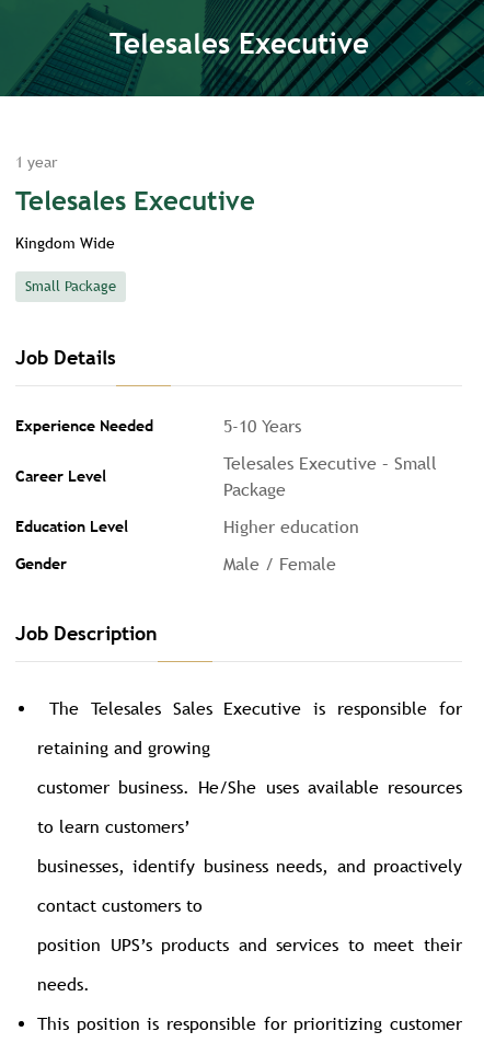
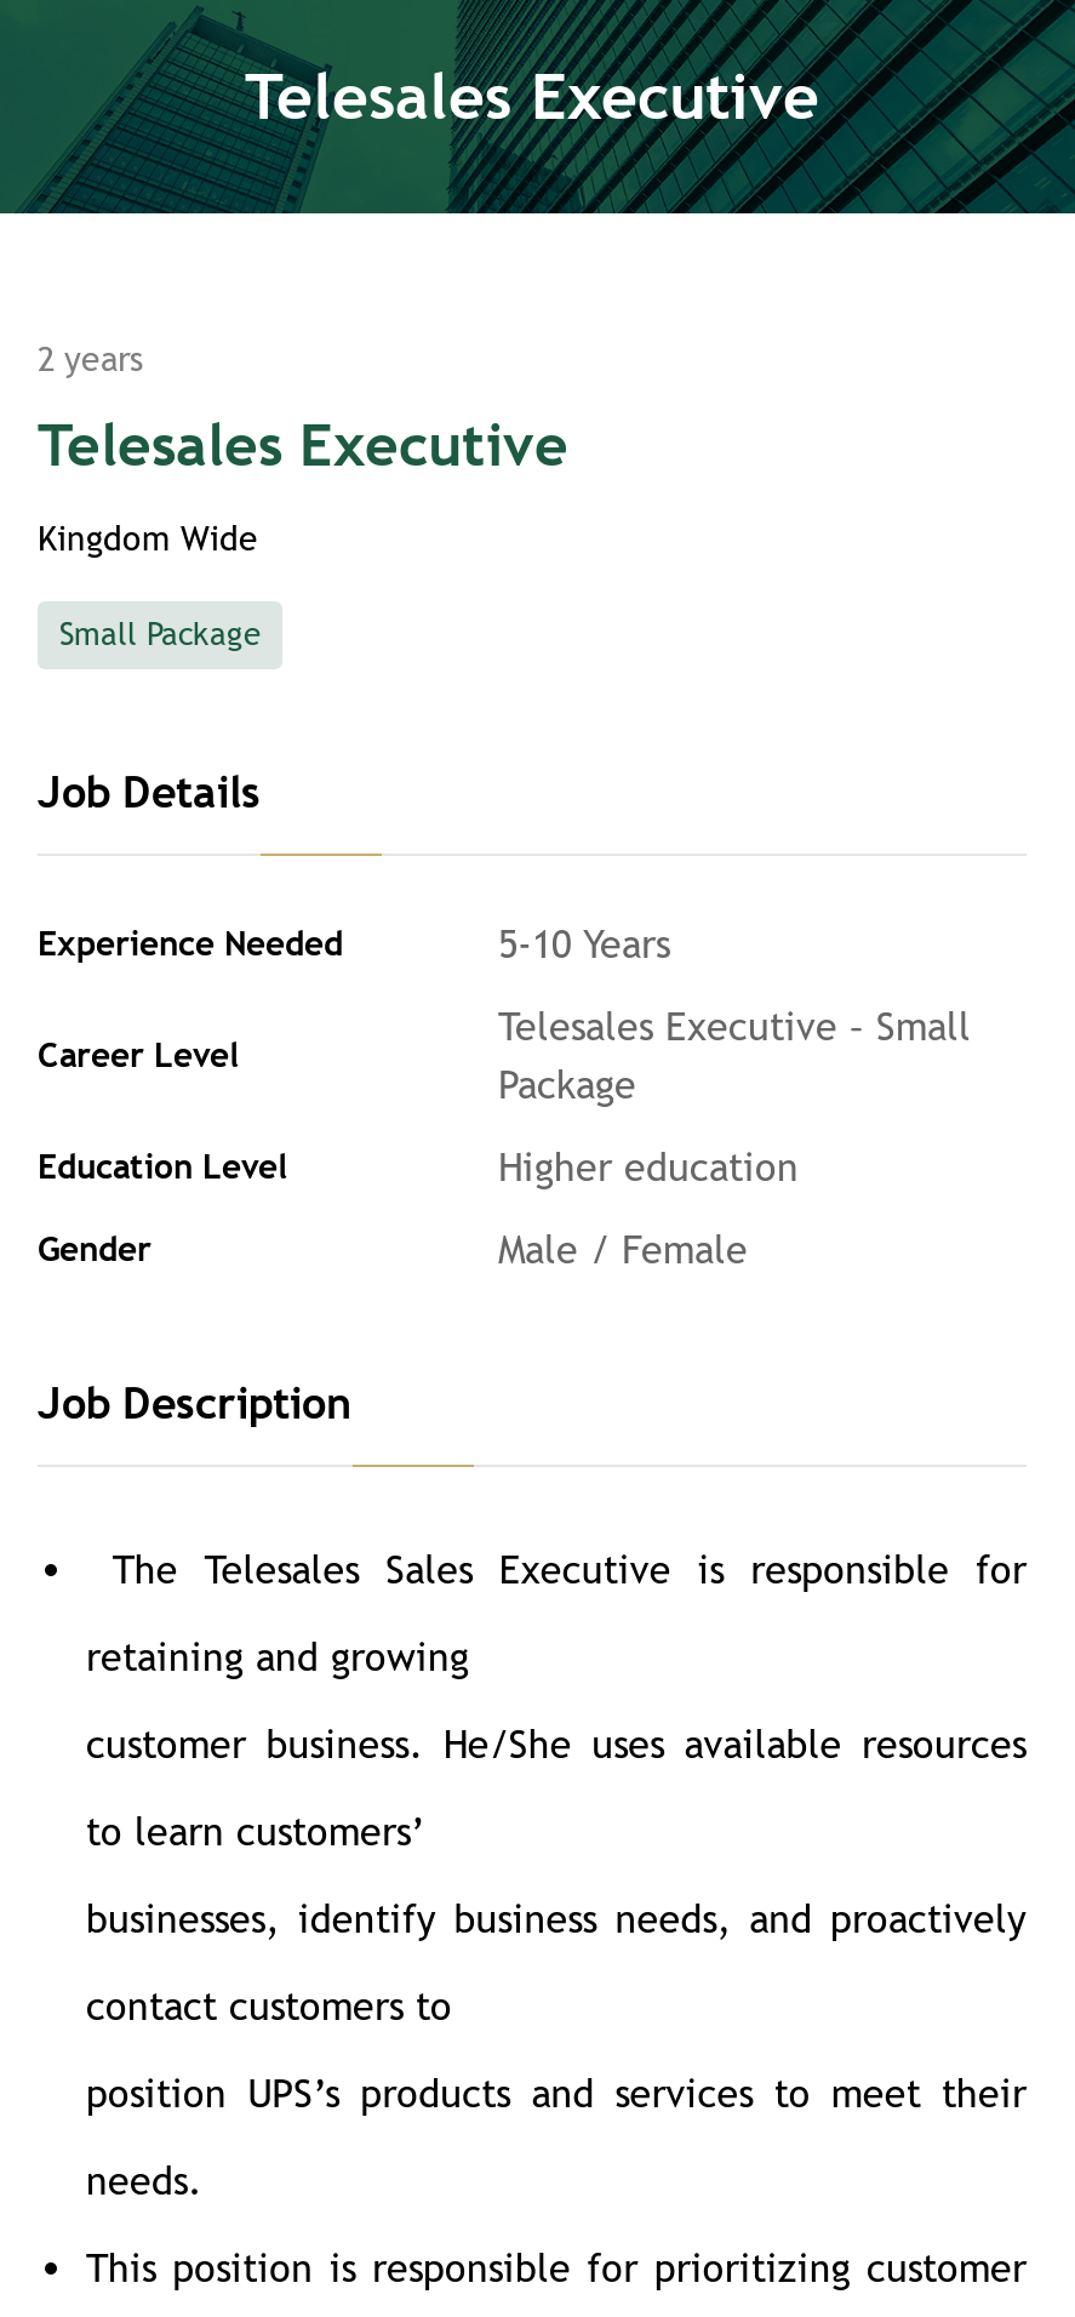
[15,153,57,170] 1 year -> [38,338,144,377] 2 years

